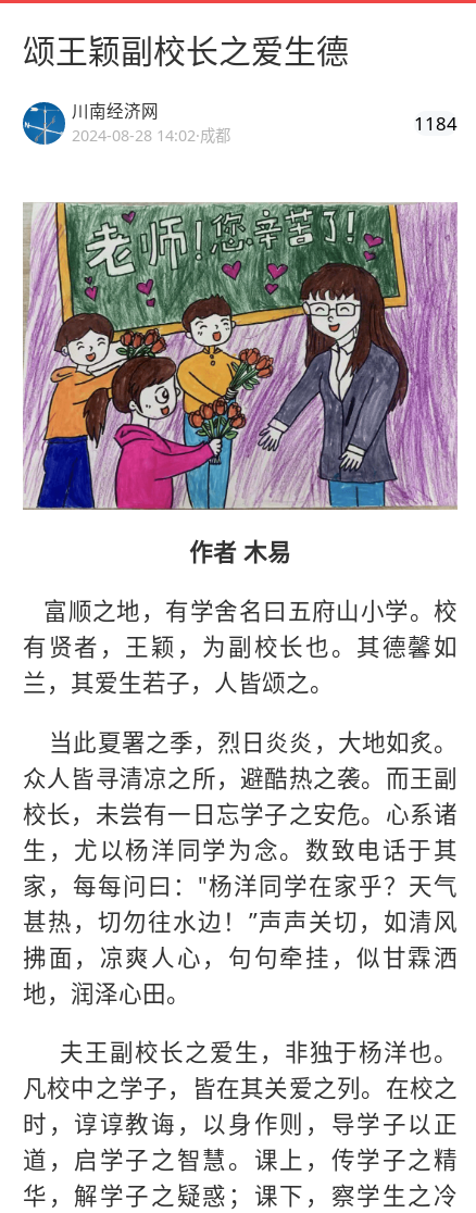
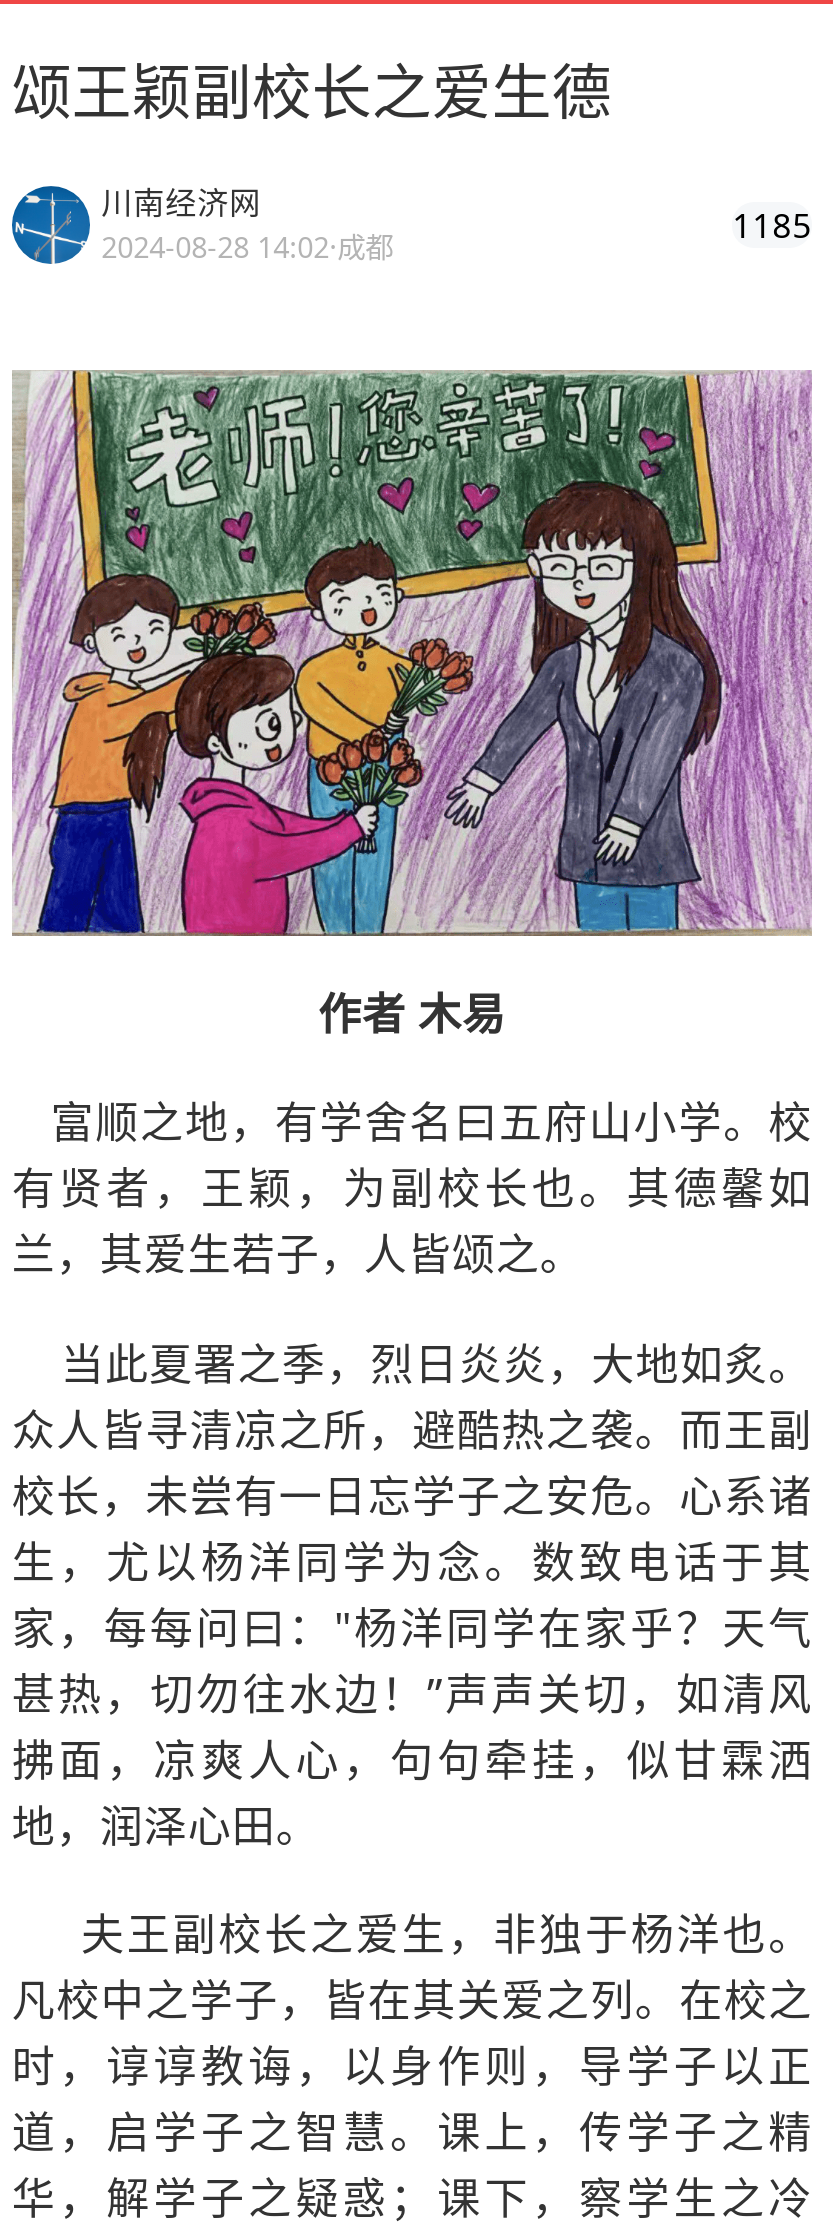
[414,110,458,135] 1184 -> [732,201,812,247] 1185

